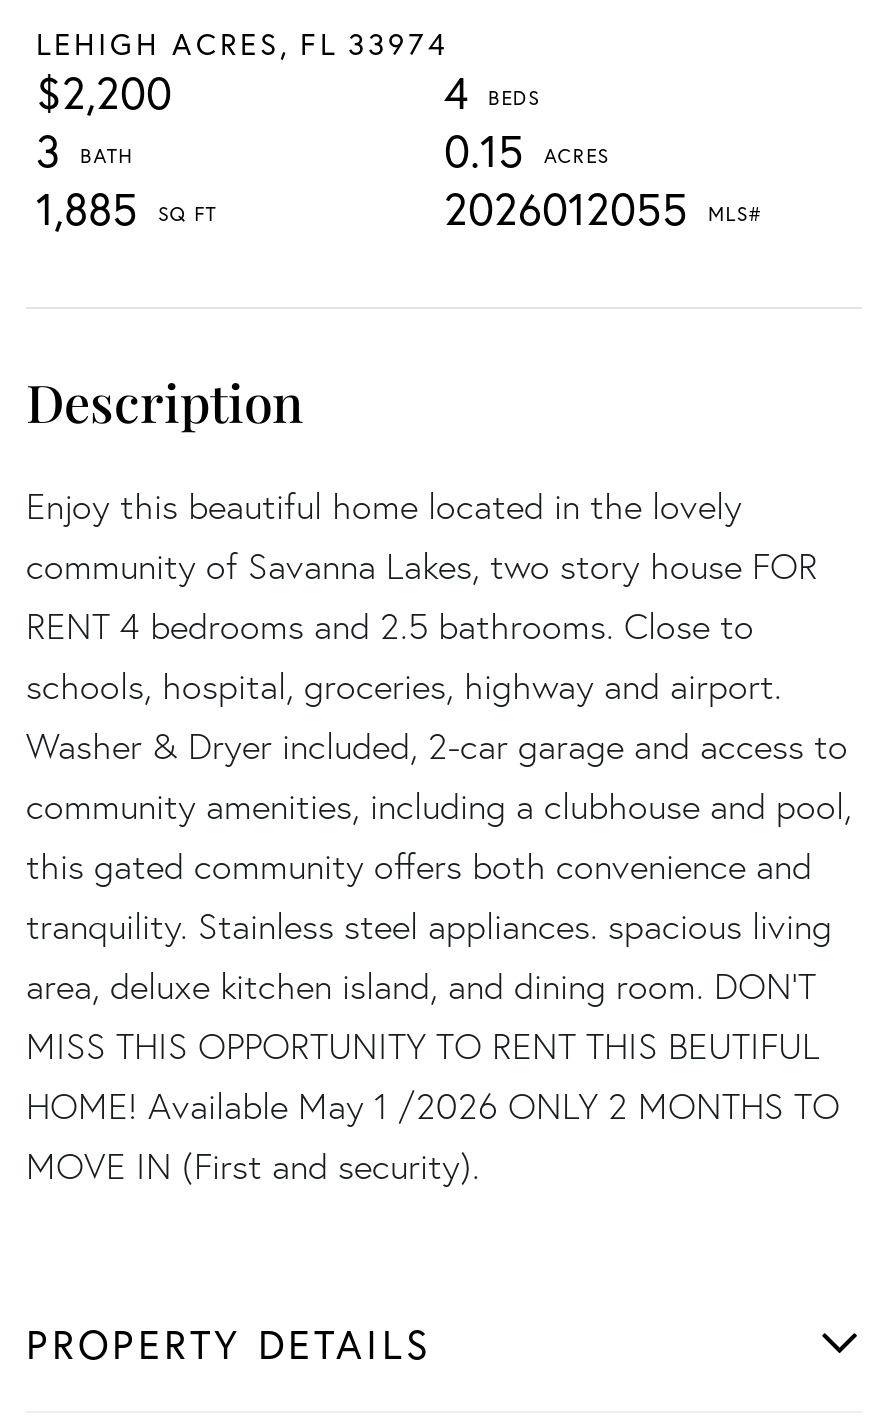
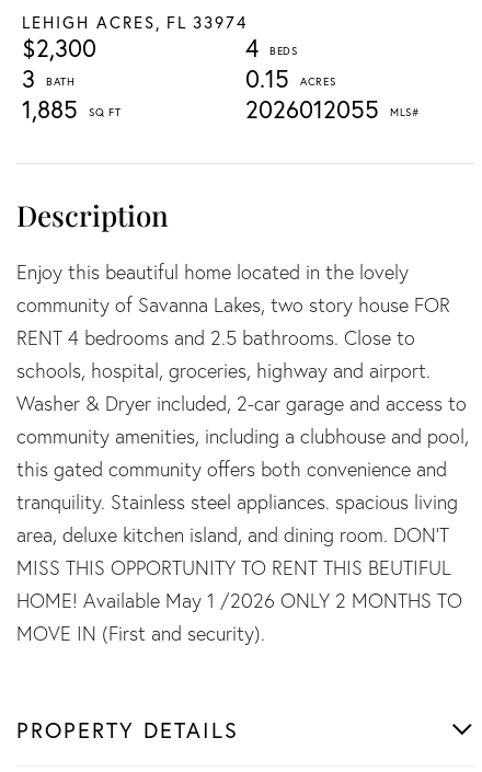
[36,62,172,120] $2,200 -> [22,32,96,63] $2,300

